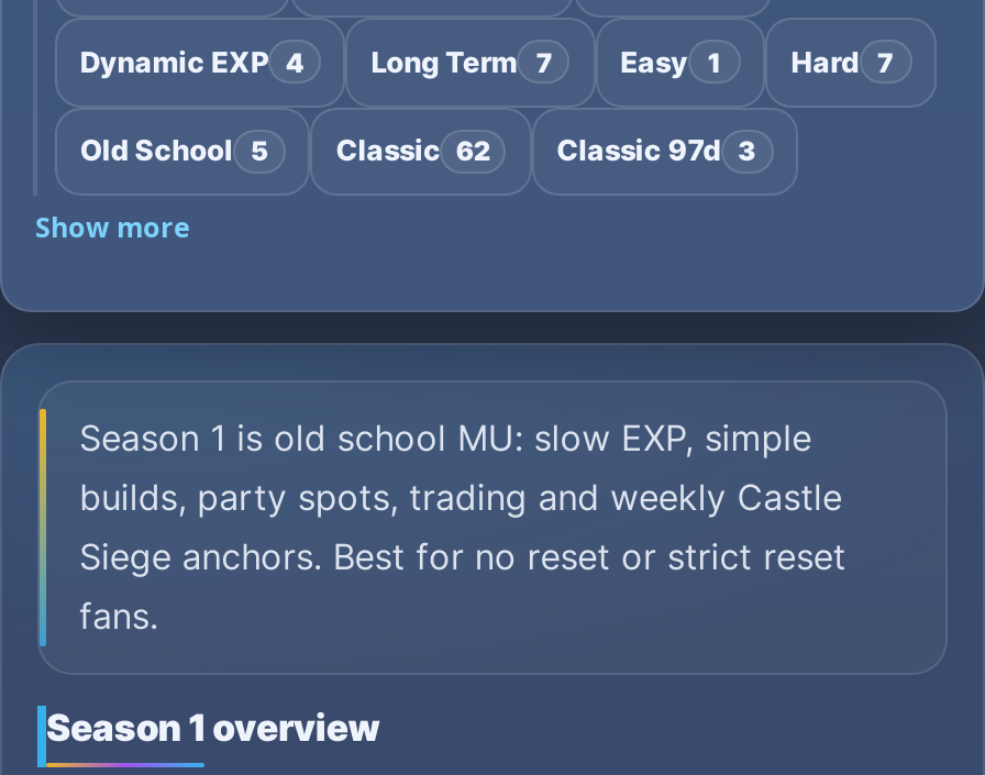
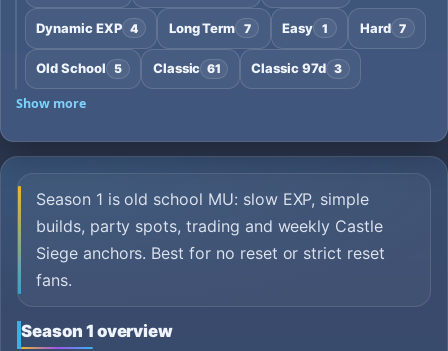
[80,133,755,168] Old School 5 Classic 62 Classic 97d 3 -> [36,60,342,76] Old School 5 Classic 61 Classic 97d 3

